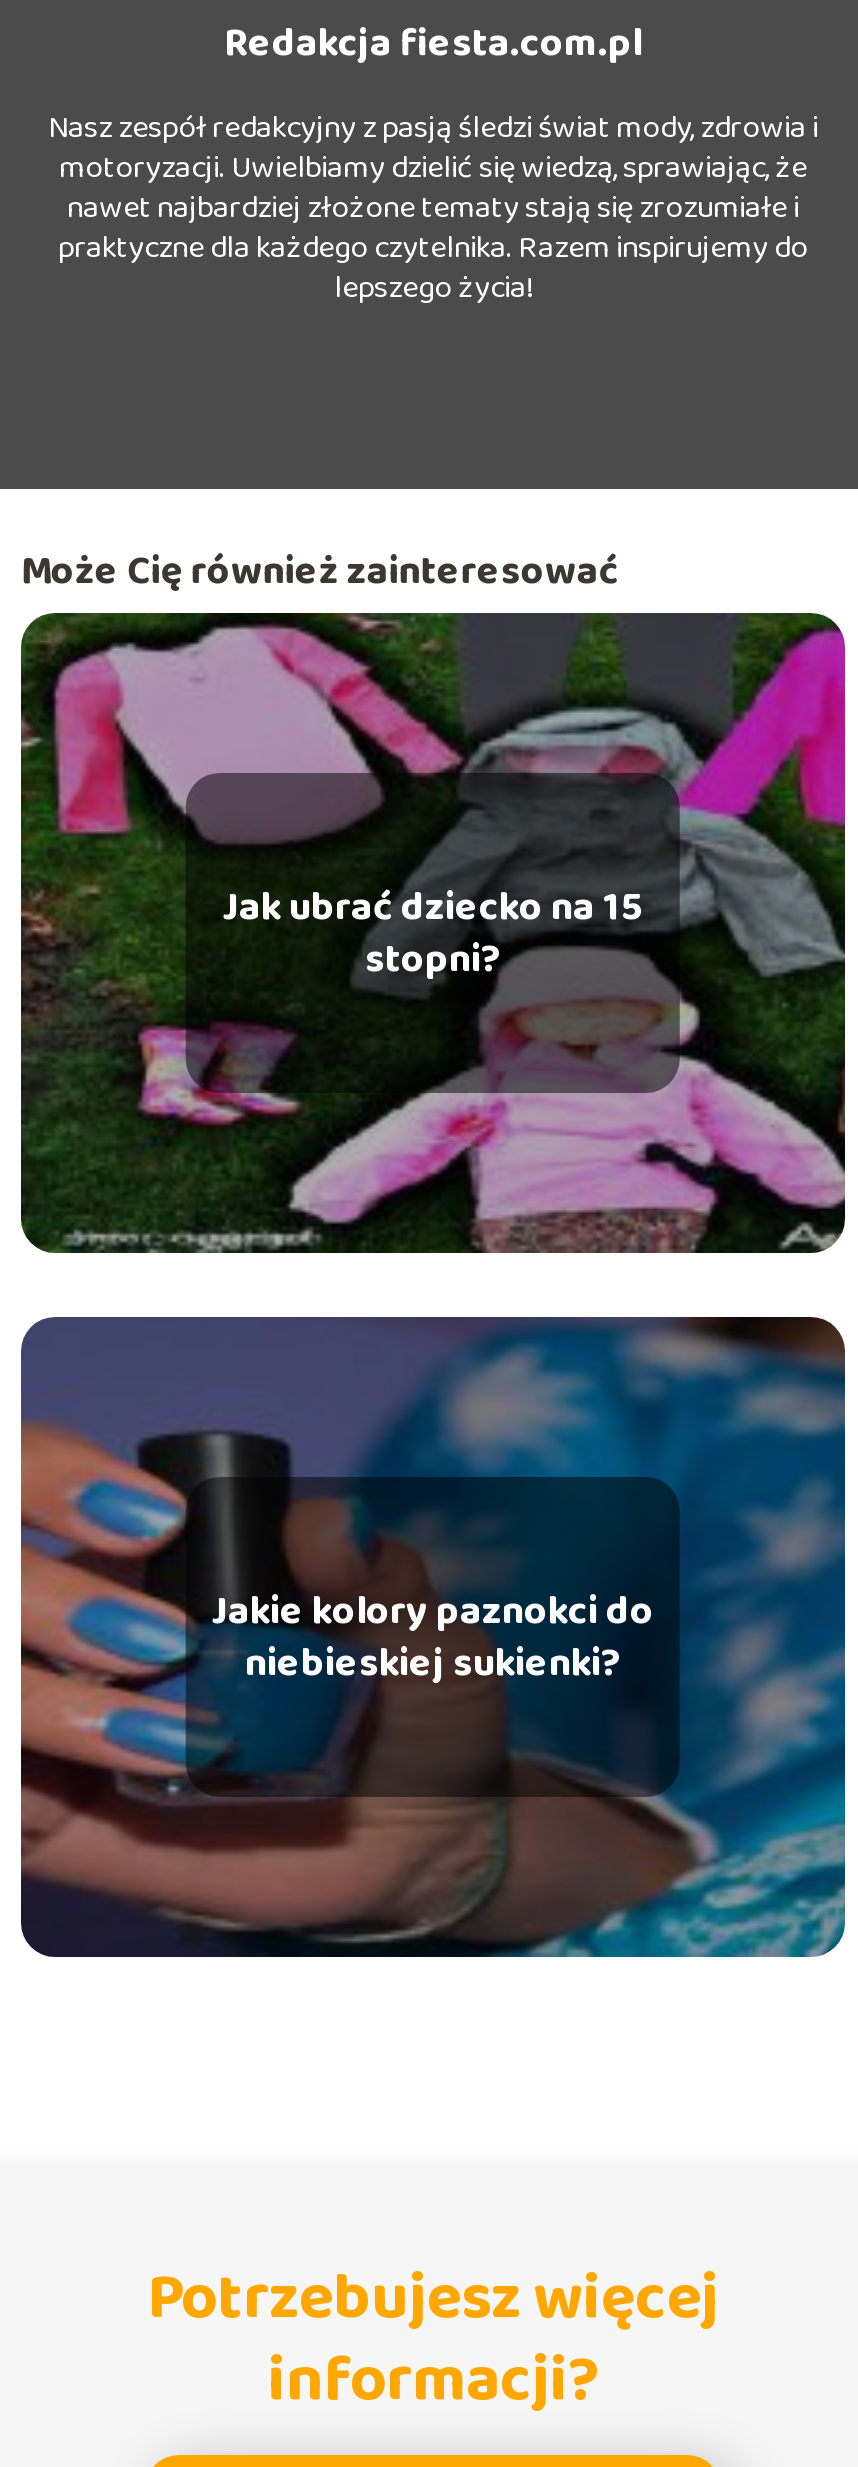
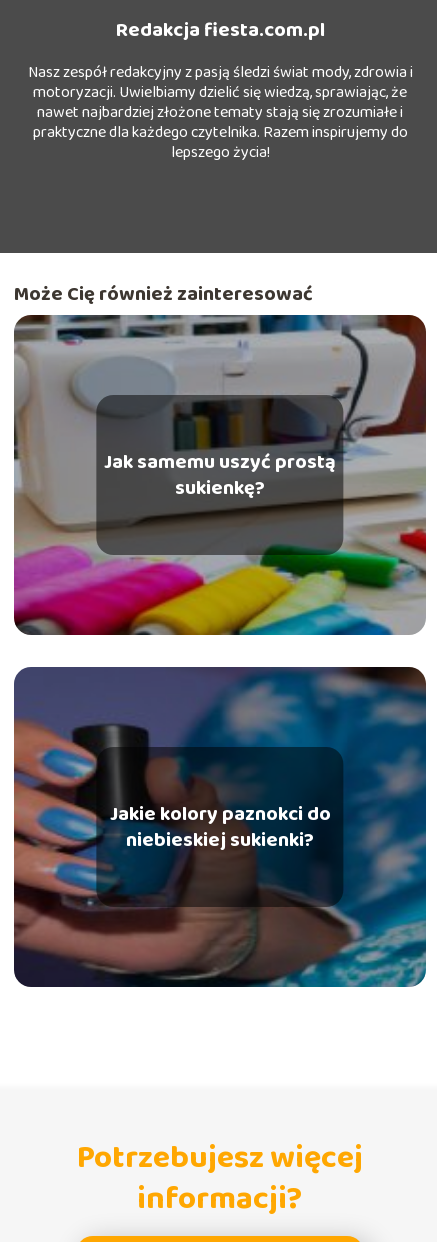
[19,611,847,1255] [image] | Jak ubrać dziecko na 15 | stopni? -> [13,314,427,636] [image] | Jak samemu uszyć prostą | sukienkę?

